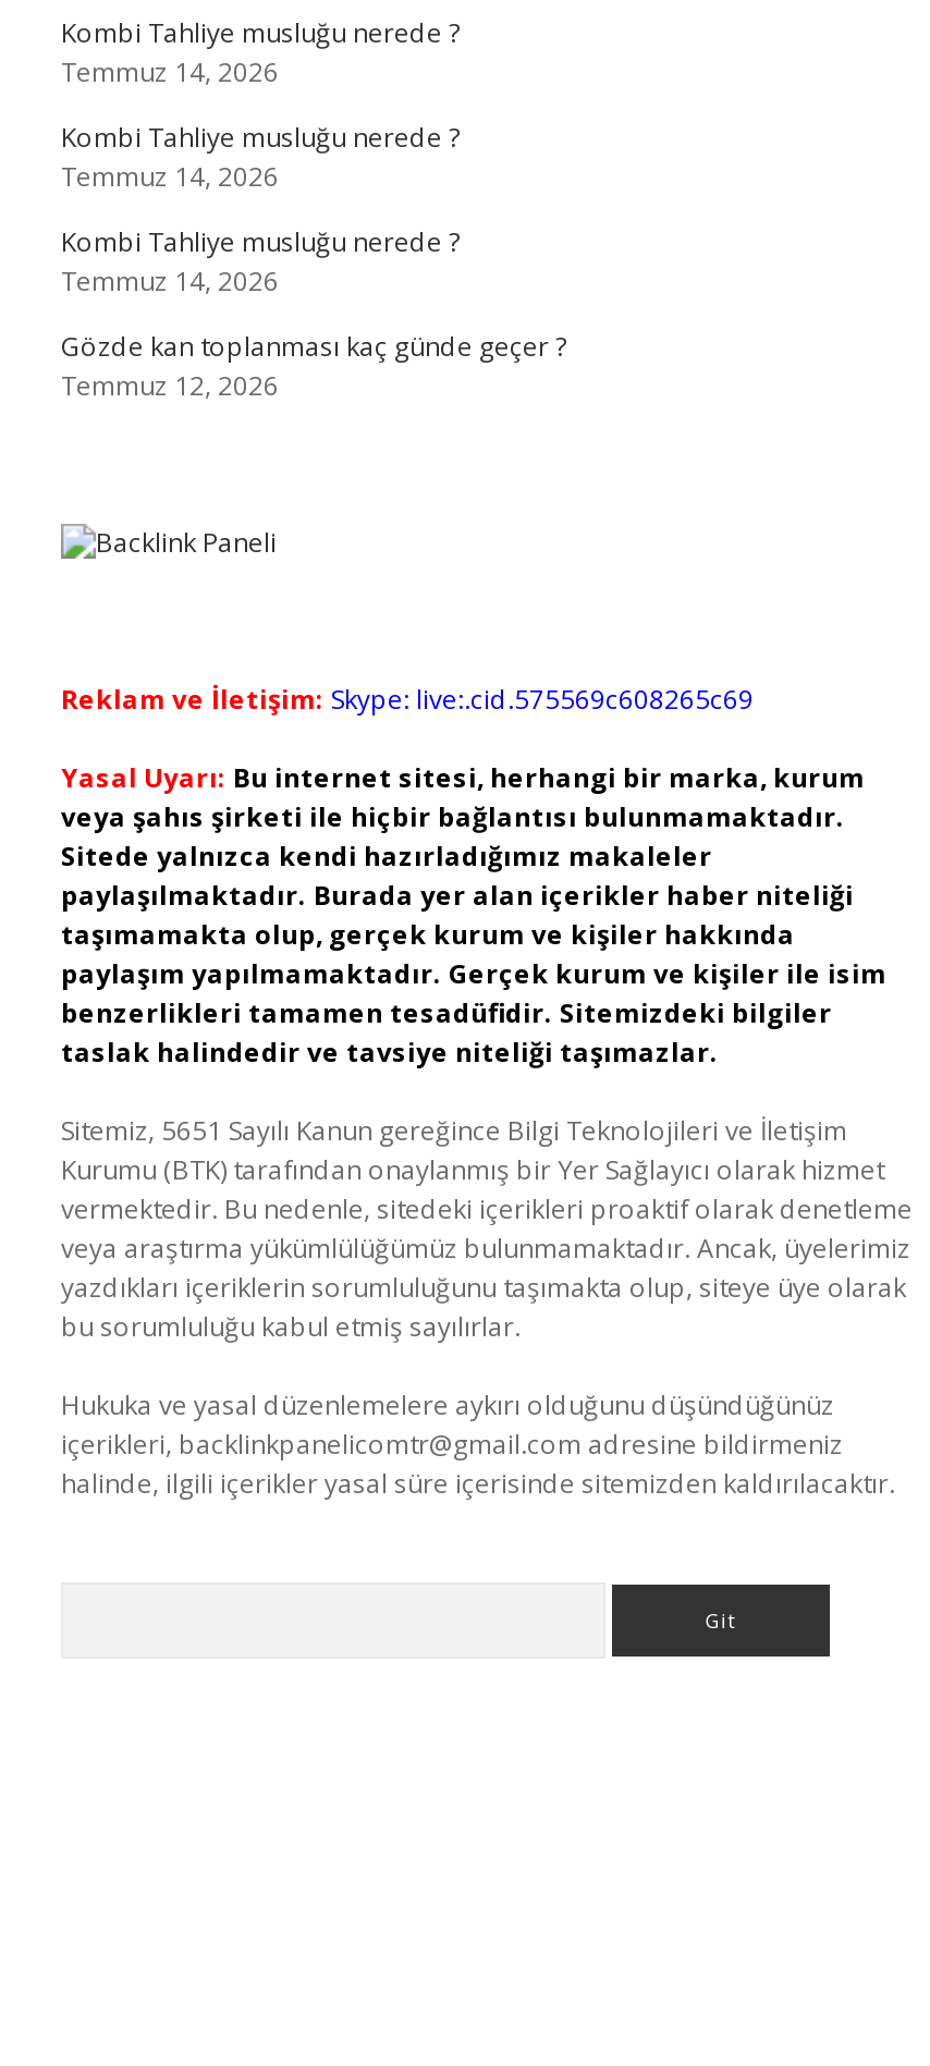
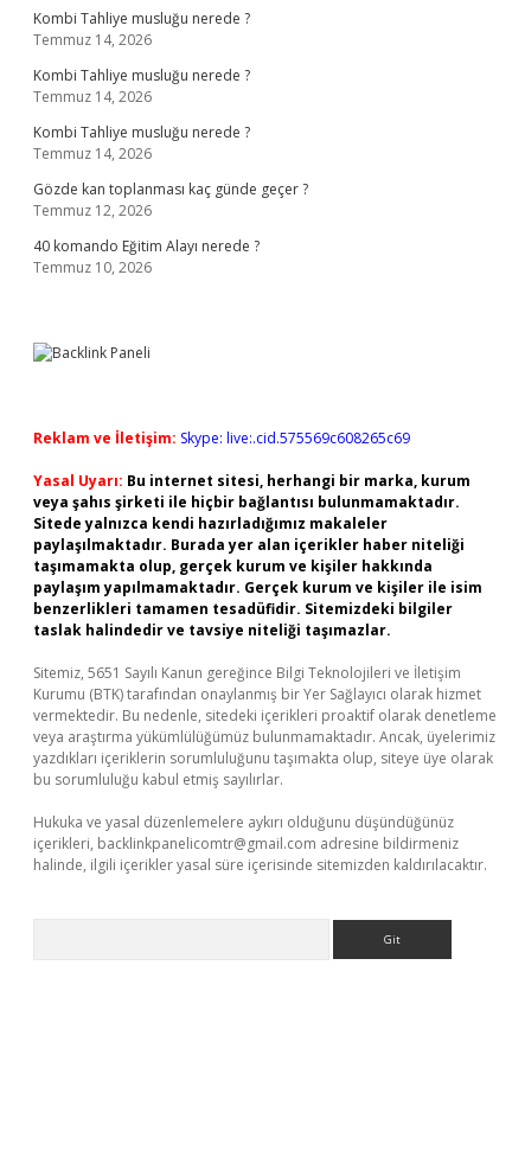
none -> [33,236,260,277] 40 komando Eğitim Alayı nerede ? | Temmuz 10, 2026

